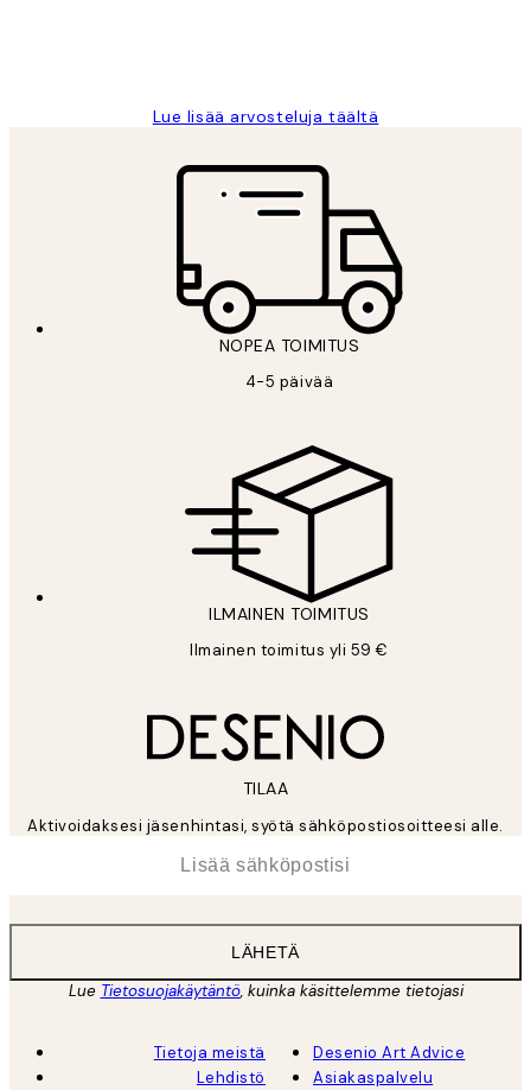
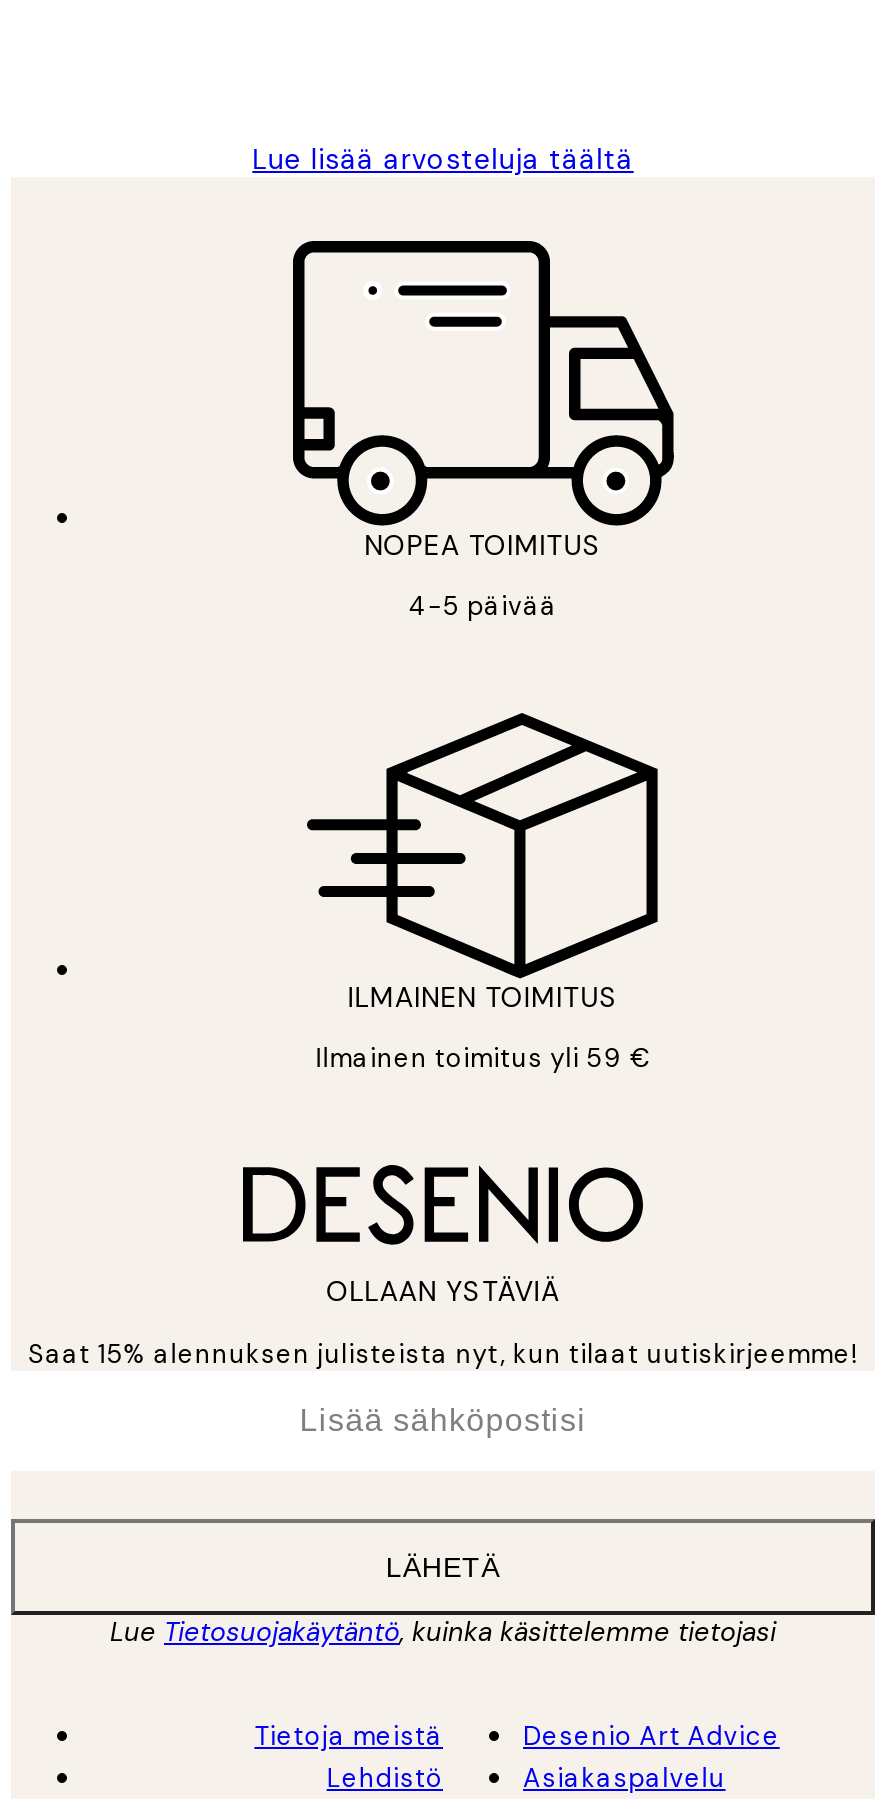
[243,777,289,799] TILAA -> [326,1273,560,1309] OLLAAN YSTÄVIÄ
[27,815,504,836] Aktivoidaksesi jäsenhintasi, syötä sähköpostiosoitteesi alle. -> [28,1337,858,1371] Saat 15% alennuksen julisteista nyt, kun tilaat uutiskirjeemme!

